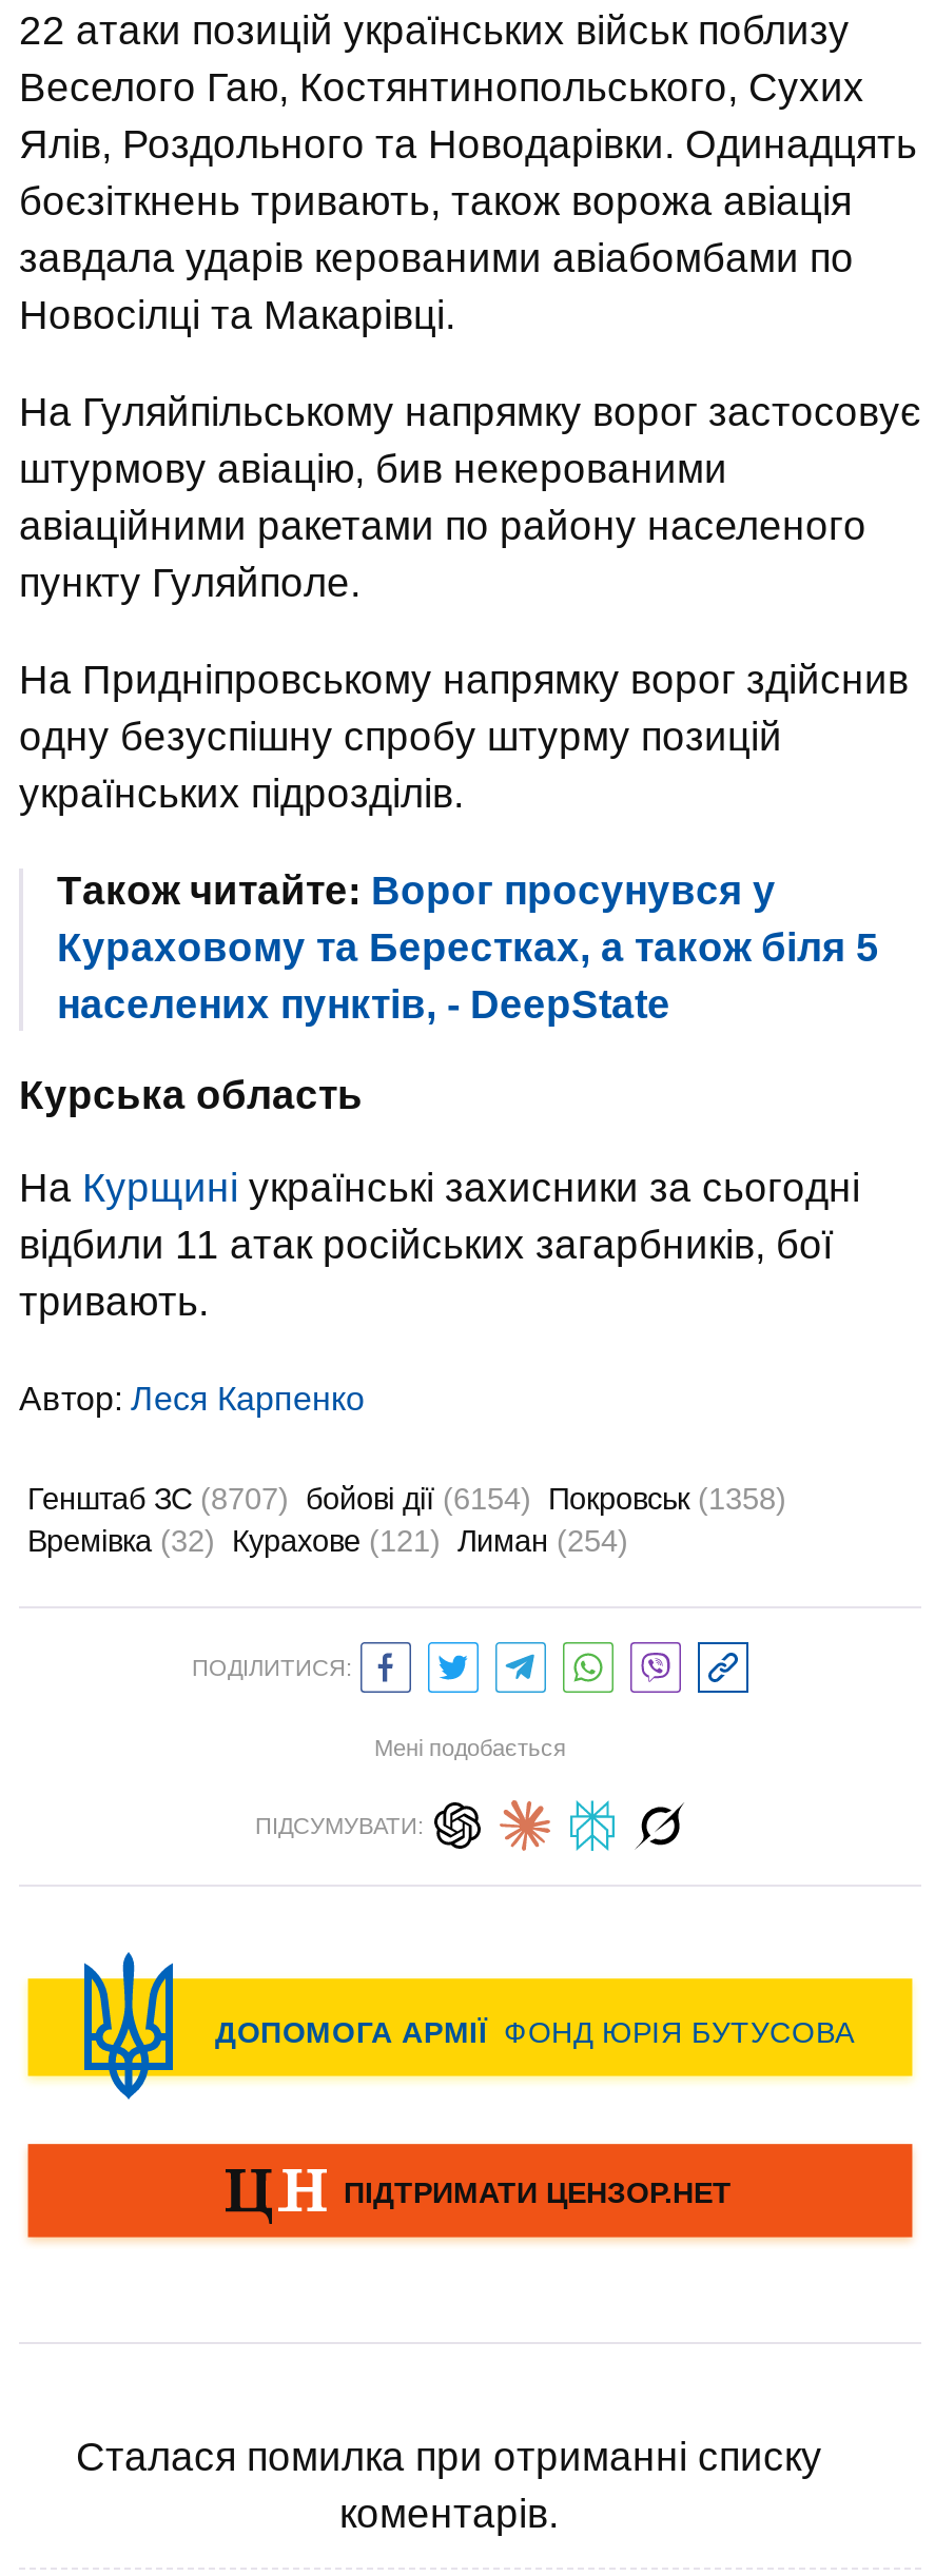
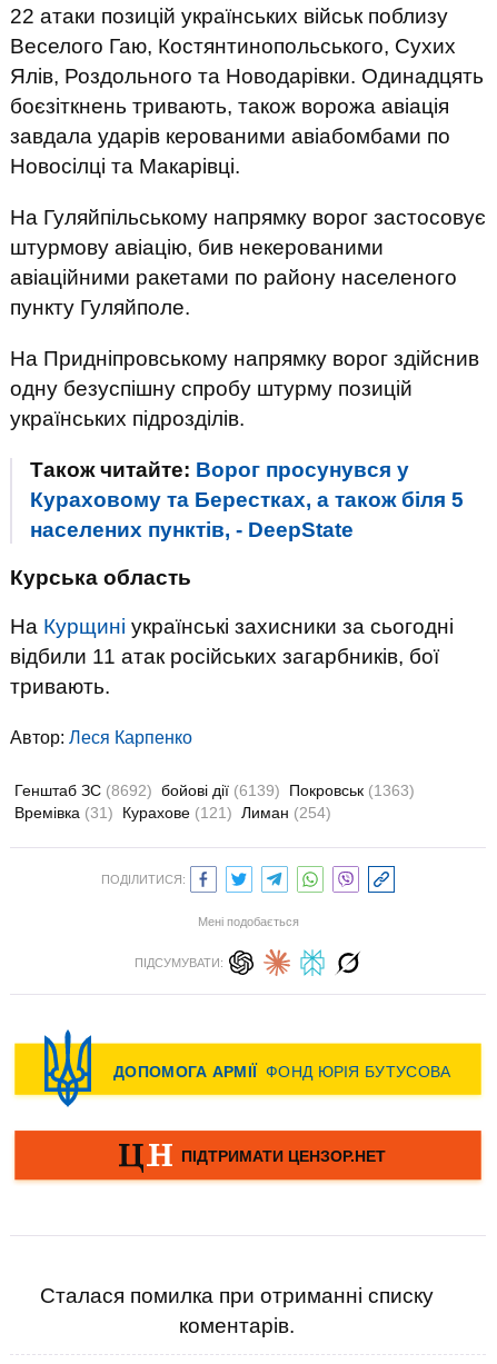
[27,1482,786,1516] Генштаб ЗС (8707) бойові дії (6154) Покровськ (1358) -> [14,781,415,799] Генштаб ЗС (8692) бойові дії (6139) Покровськ (1363)
[27,1524,628,1558] Времівка (32) Курахове (121) Лиман (254) -> [14,804,331,822] Времівка (31) Курахове (121) Лиман (254)

